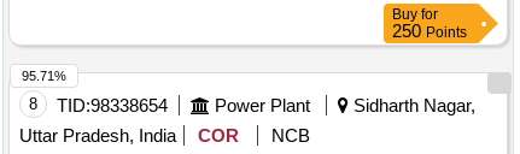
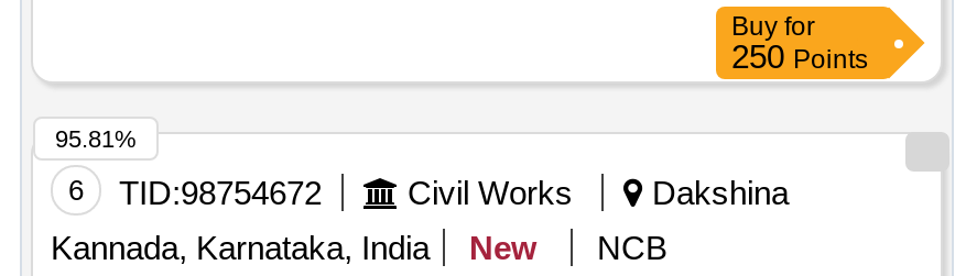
[22,69,66,83] 95.71% -> [55,126,137,152] 95.81%
[29,95,475,116] 8 | TID:98338654 | Power Plant | Sidharth Nagar, -> [68,174,789,212] 6 | TID:98754672 | Civil Works | Dakshina
[19,125,239,146] Uttar Pradesh, India | COR -> [51,229,538,267] Kannada, Karnataka, India | New

